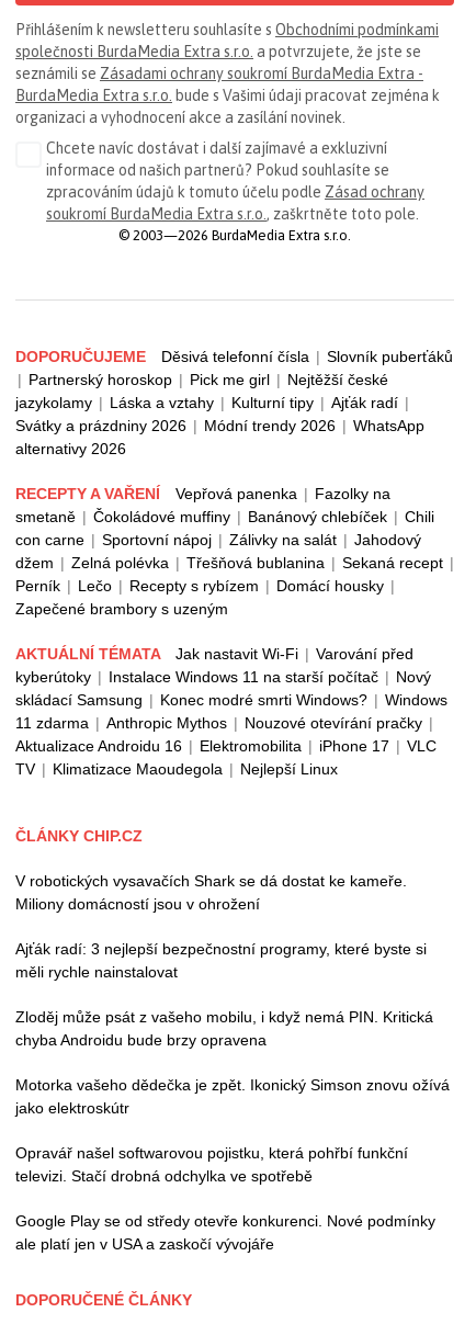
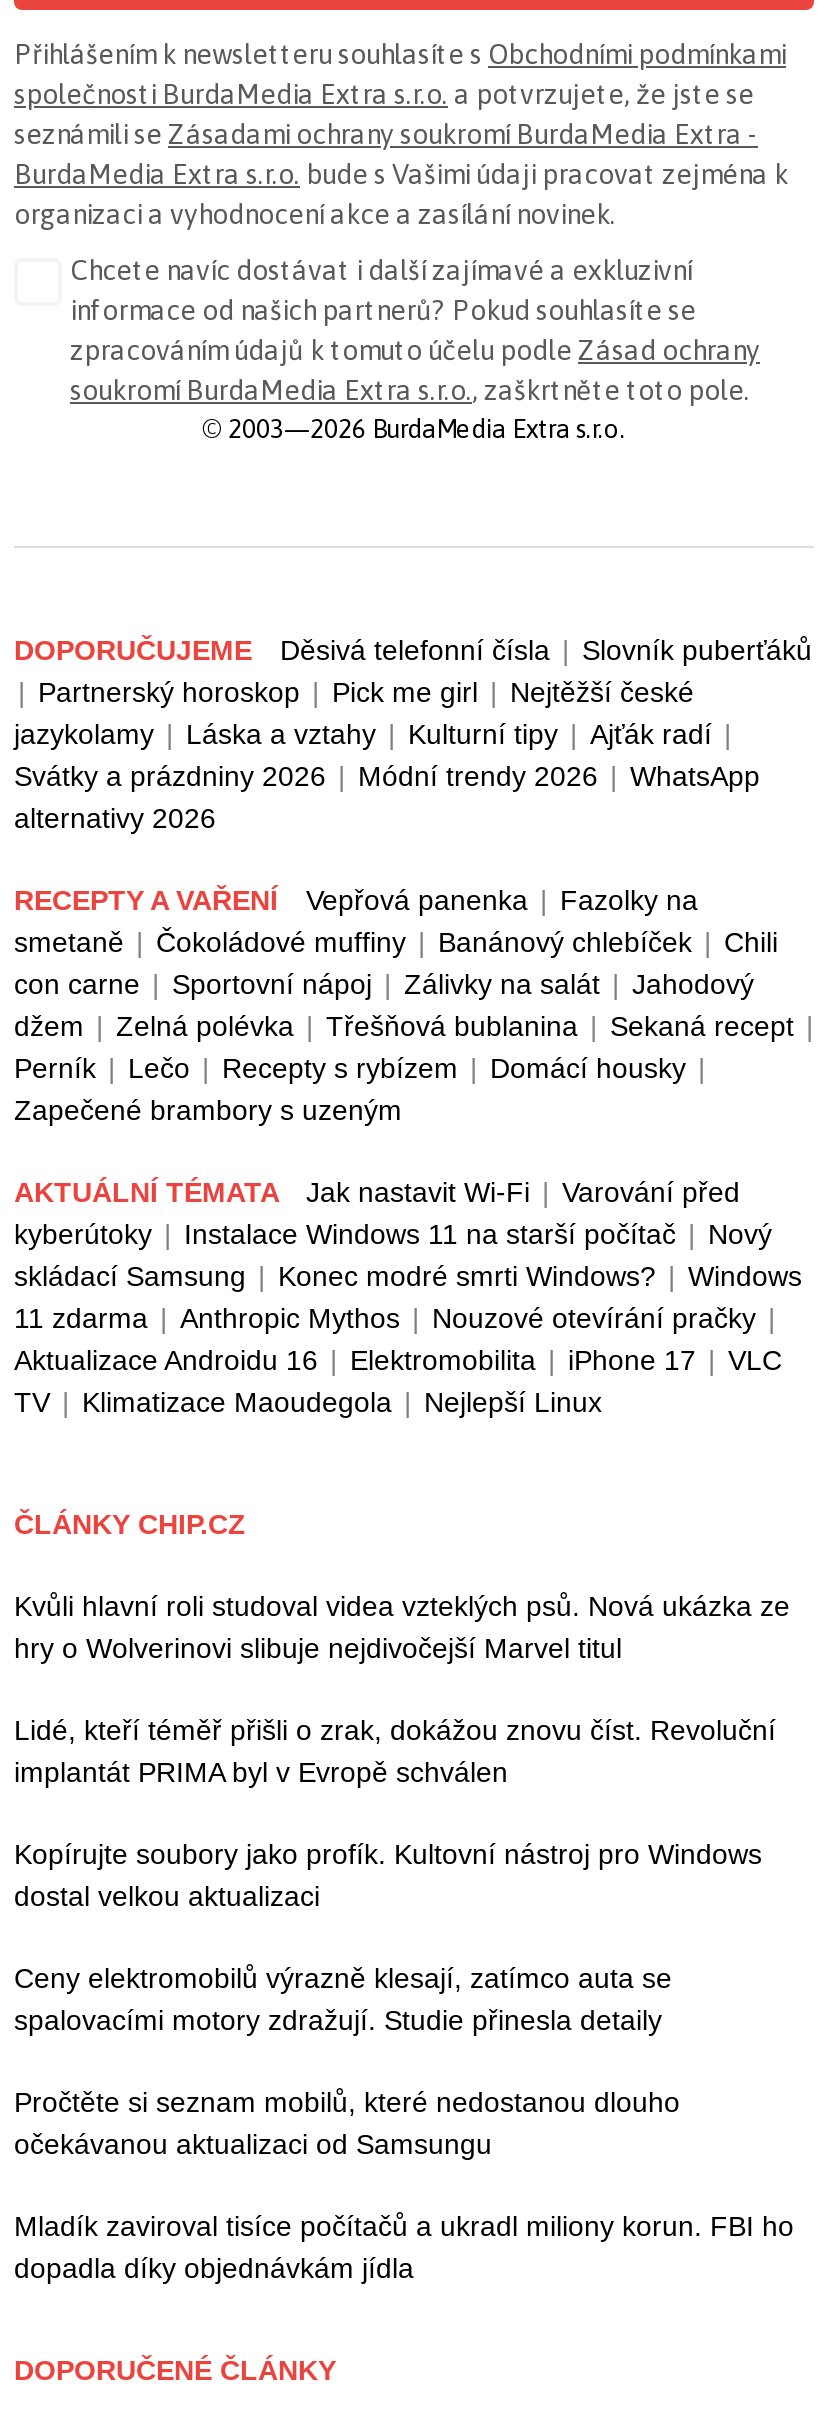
[15,872,407,913] V robotických vysavačích Shark se dá dostat ke kameře. | Miliony domácností jsou v ohrožení -> [14,1590,790,1664] Kvůli hlavní roli studoval videa vzteklých psů. Nová ukázka ze | hry o Wolverinovi slibuje nejdivočejší Marvel titul
[15,940,427,981] Ajťák radí: 3 nejlepší bezpečnostní programy, které byste si | měli rychle nainstalovat -> [14,1714,776,1788] Lidé, kteří téměř přišli o zrak, dokážou znovu číst. Revoluční | implantát PRIMA byl v Evropě schválen
[15,1008,433,1049] Zloděj může psát z vašeho mobilu, i když nemá PIN. Kritická | chyba Androidu bude brzy opravena -> [14,1838,762,1912] Kopírujte soubory jako profík. Kultovní nástroj pro Windows | dostal velkou aktualizaci
[15,1076,450,1117] Motorka vašeho dědečka je zpět. Ikonický Simson znovu ožívá | jako elektroskútr -> [14,1962,672,2036] Ceny elektromobilů výrazně klesají, zatímco auta se | spalovacími motory zdražují. Studie přinesla detaily
[15,1144,408,1185] Opravář našel softwarovou pojistku, která pohřbí funkční | televizi. Stačí drobná odchylka ve spotřebě -> [14,2086,680,2160] Pročtěte si seznam mobilů, které nedostanou dlouho | očekávanou aktualizaci od Samsungu
[15,1212,435,1253] Google Play se od středy otevře konkurenci. Nové podmínky | ale platí jen v USA a zaskočí vývojáře -> [14,2210,794,2284] Mladík zaviroval tisíce počítačů a ukradl miliony korun. FBI ho | dopadla díky objednávkám jídla

